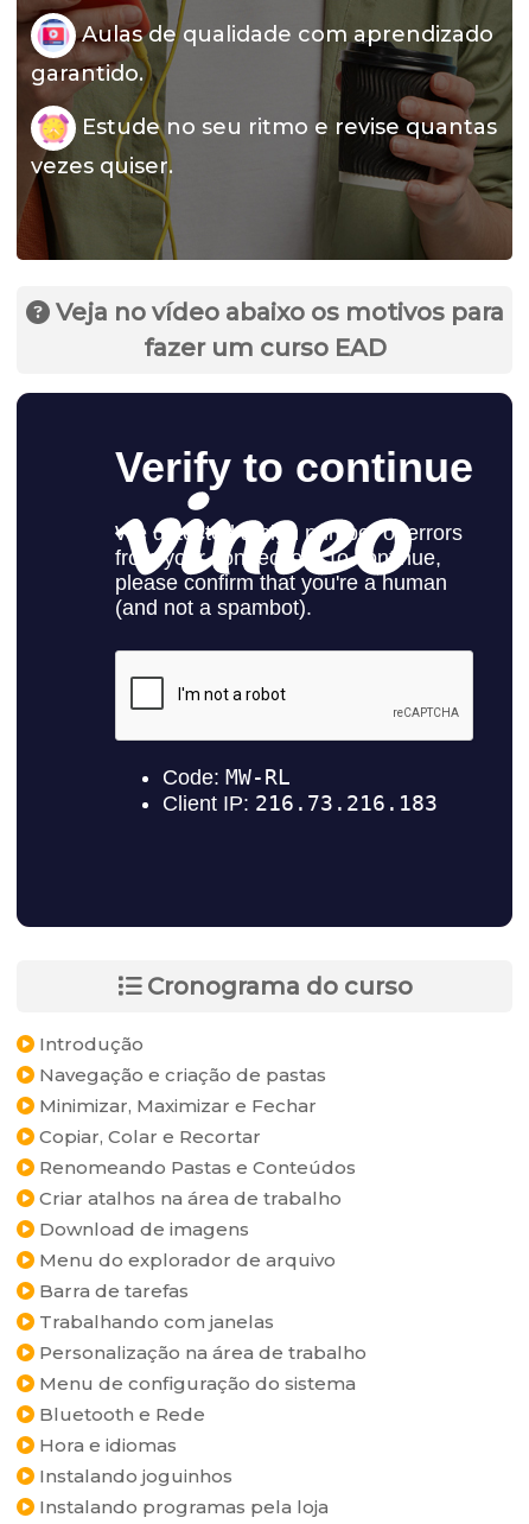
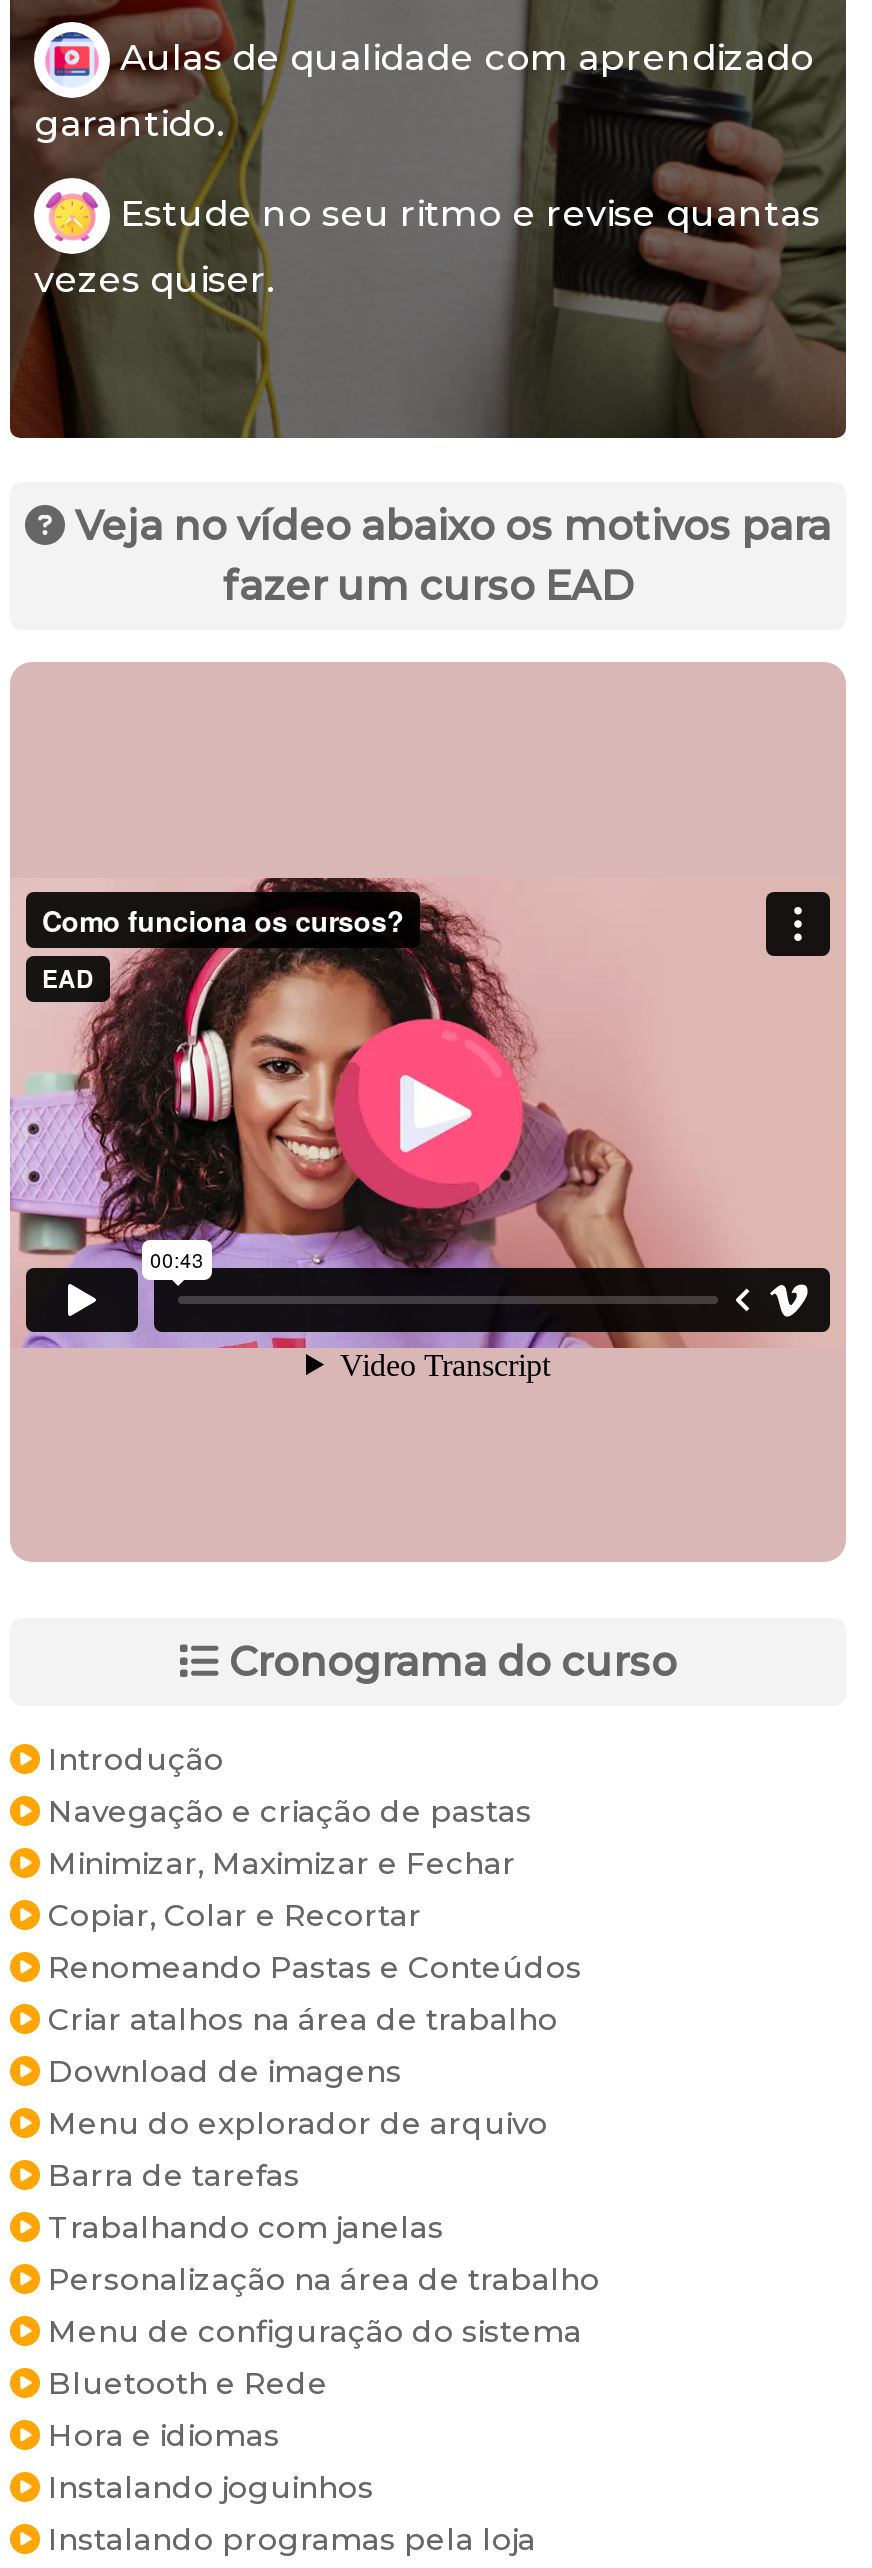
[15,392,514,928] [image] -> [10,662,846,1562] [image]

